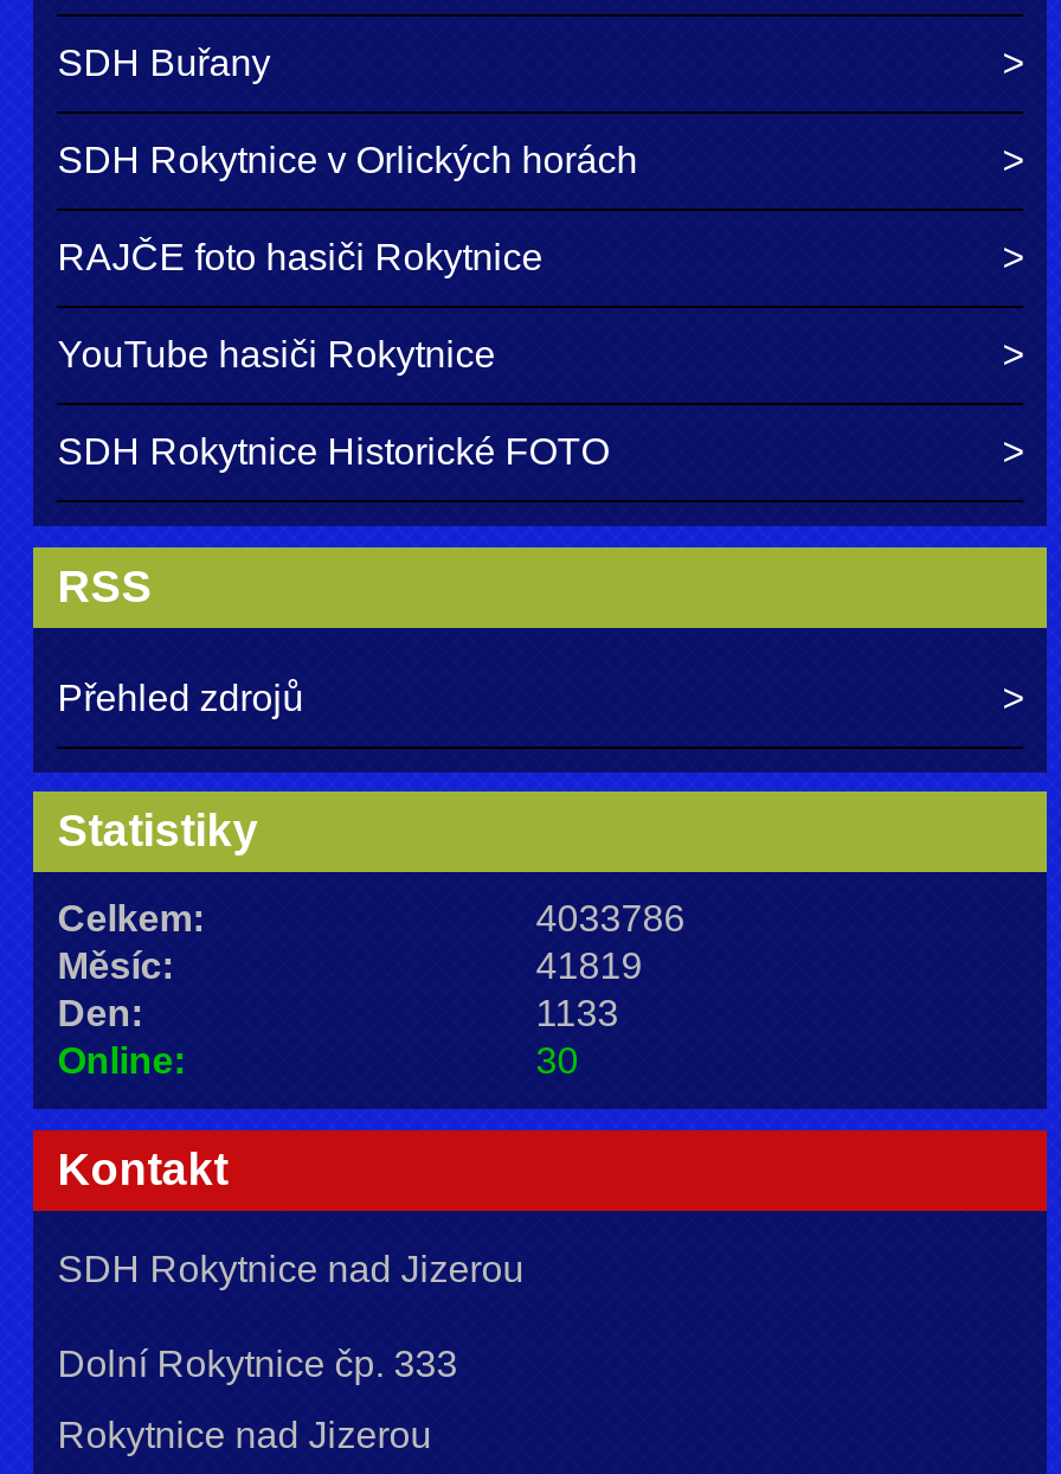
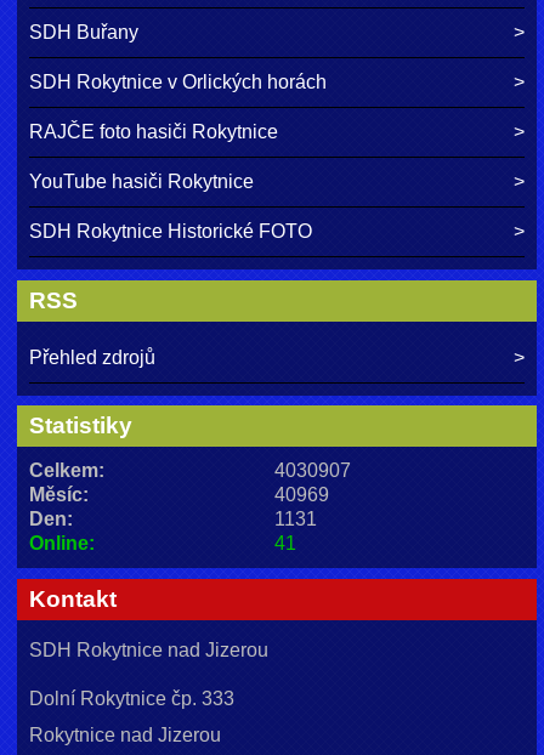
[536,899,685,940] 4033786 -> [275,461,351,481] 4030907
[536,947,643,987] 41819 -> [275,485,329,506] 40969
[536,994,619,1034] 1133 -> [275,509,317,530] 1131
[536,1042,579,1082] 30 -> [275,533,297,554] 41

